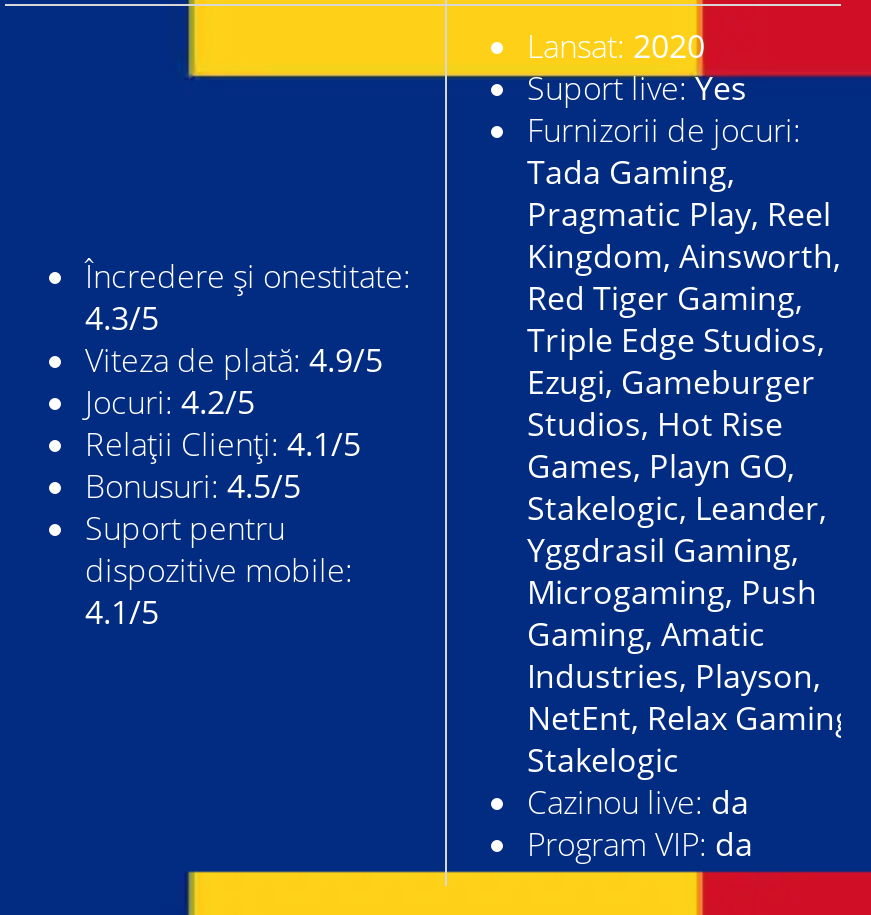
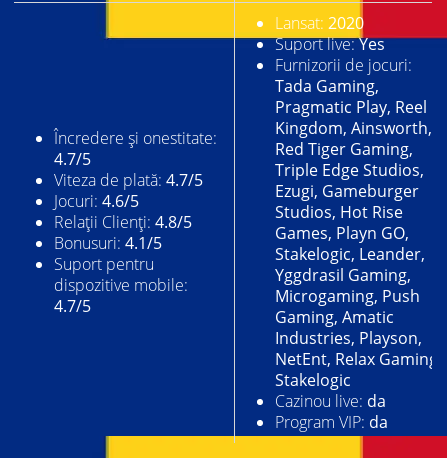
[85,296,159,340] 4.3/5 -> [54,148,91,170] 4.7/5
[85,338,383,382] Viteza de plată: 4.9/5 -> [54,169,203,191] Viteza de plată: 4.7/5
[85,380,255,424] Jocuri: 4.2/5 -> [54,190,139,212] Jocuri: 4.6/5
[85,422,361,466] Relații Clienți: 4.1/5 -> [54,211,192,233] Relații Clienți: 4.8/5
[85,464,301,508] Bonusuri: 4.5/5 -> [54,232,162,254] Bonusuri: 4.1/5
[85,590,159,634] 4.1/5 -> [54,295,91,317] 4.7/5

